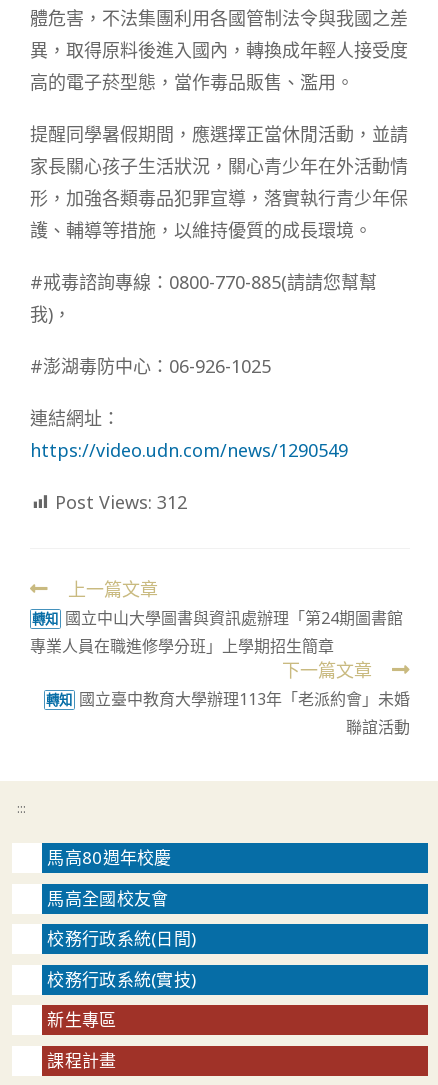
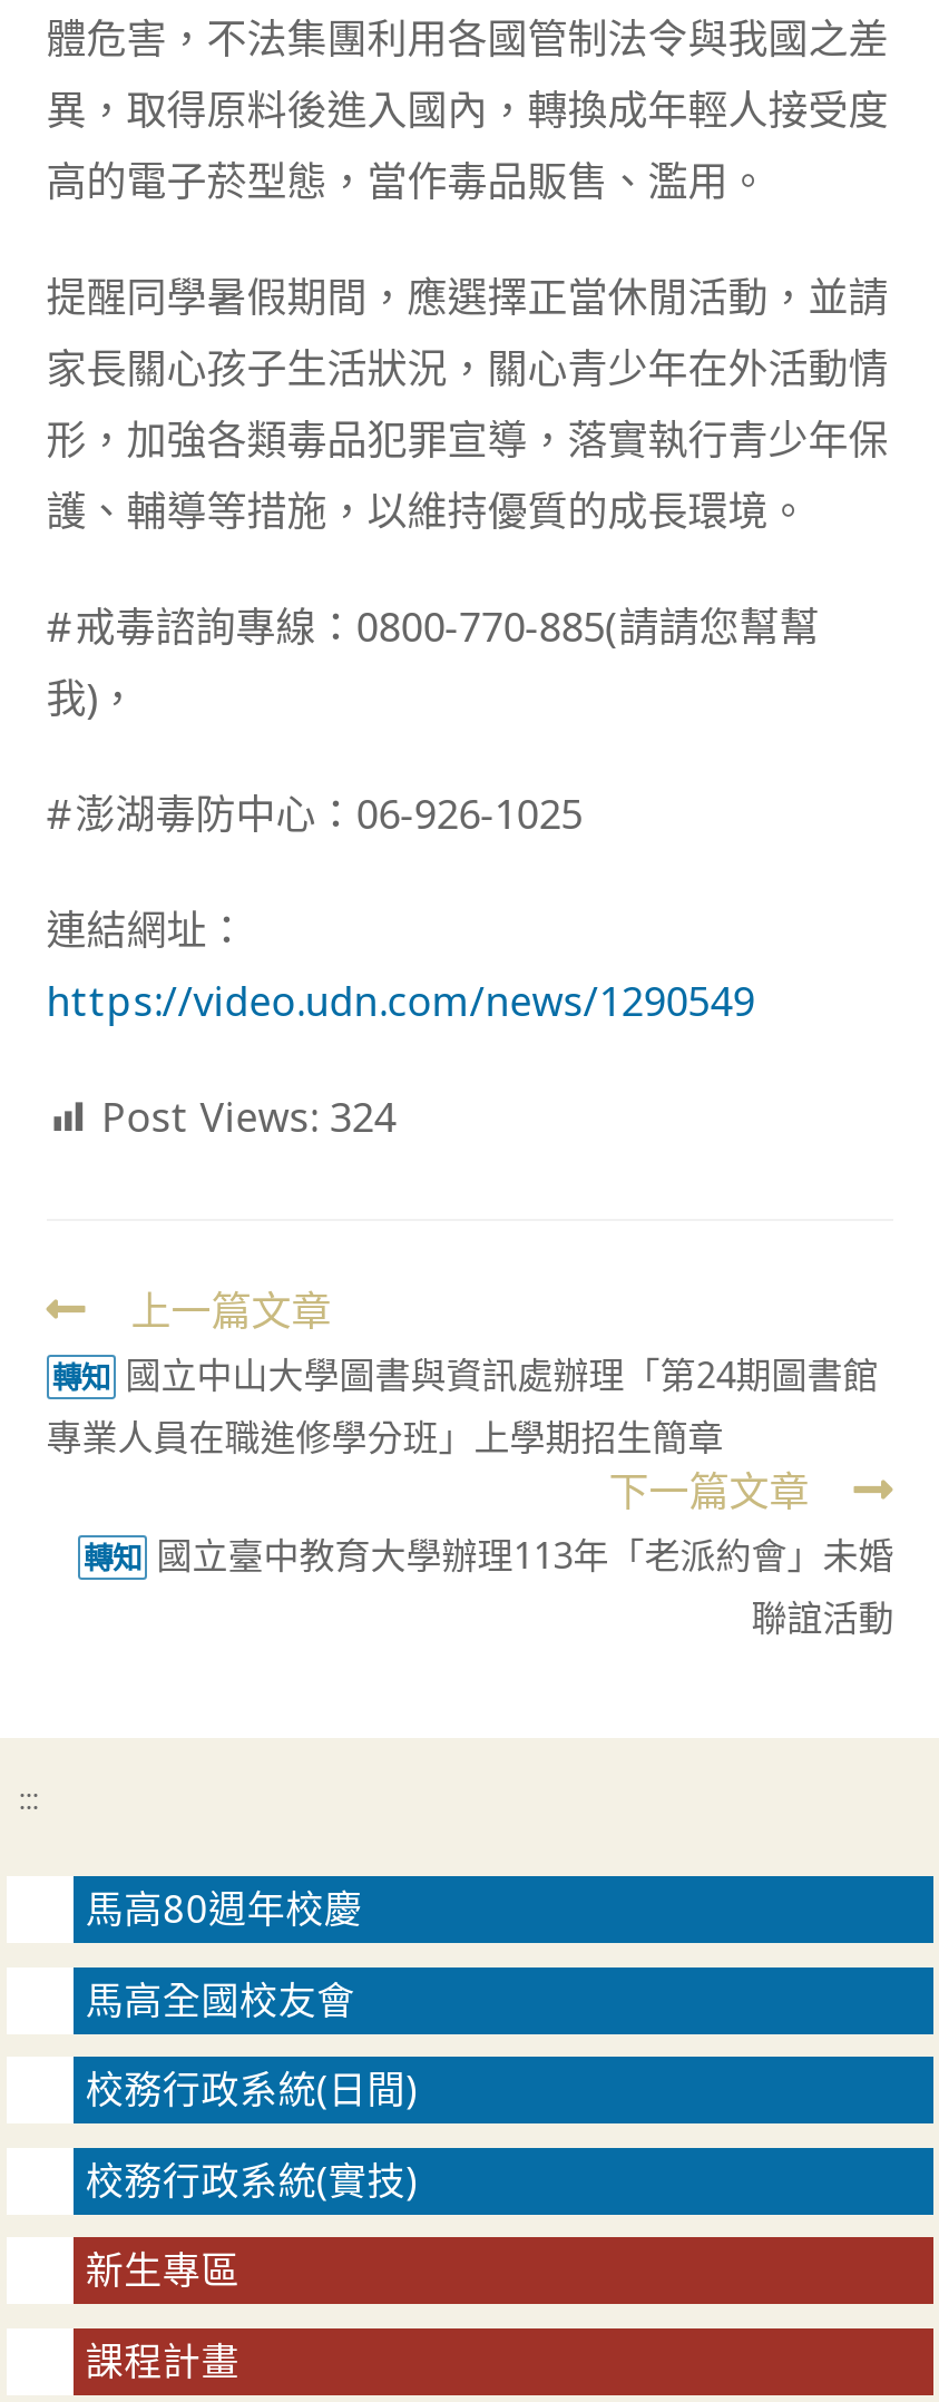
[55,489,187,513] Post Views: 312 -> [102,1088,396,1142] Post Views: 324

